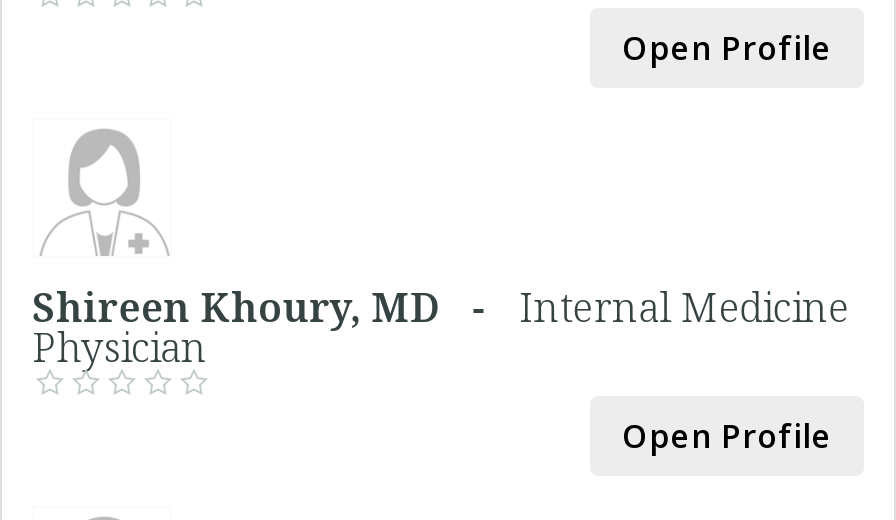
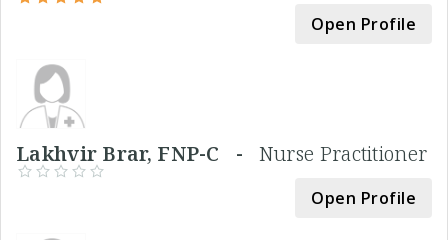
[32,279,849,373] Shireen Khoury, MD - Internal Medicine | Physician -> [16,139,427,166] Lakhvir Brar, FNP-C - Nurse Practitioner

